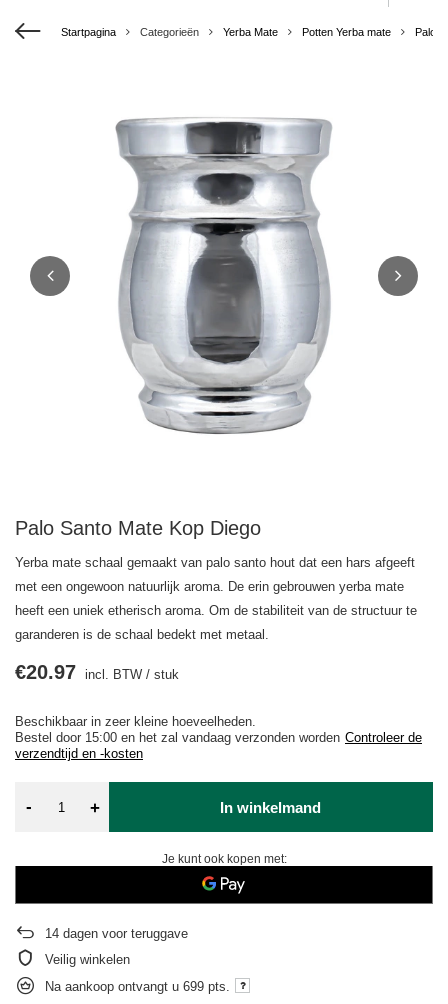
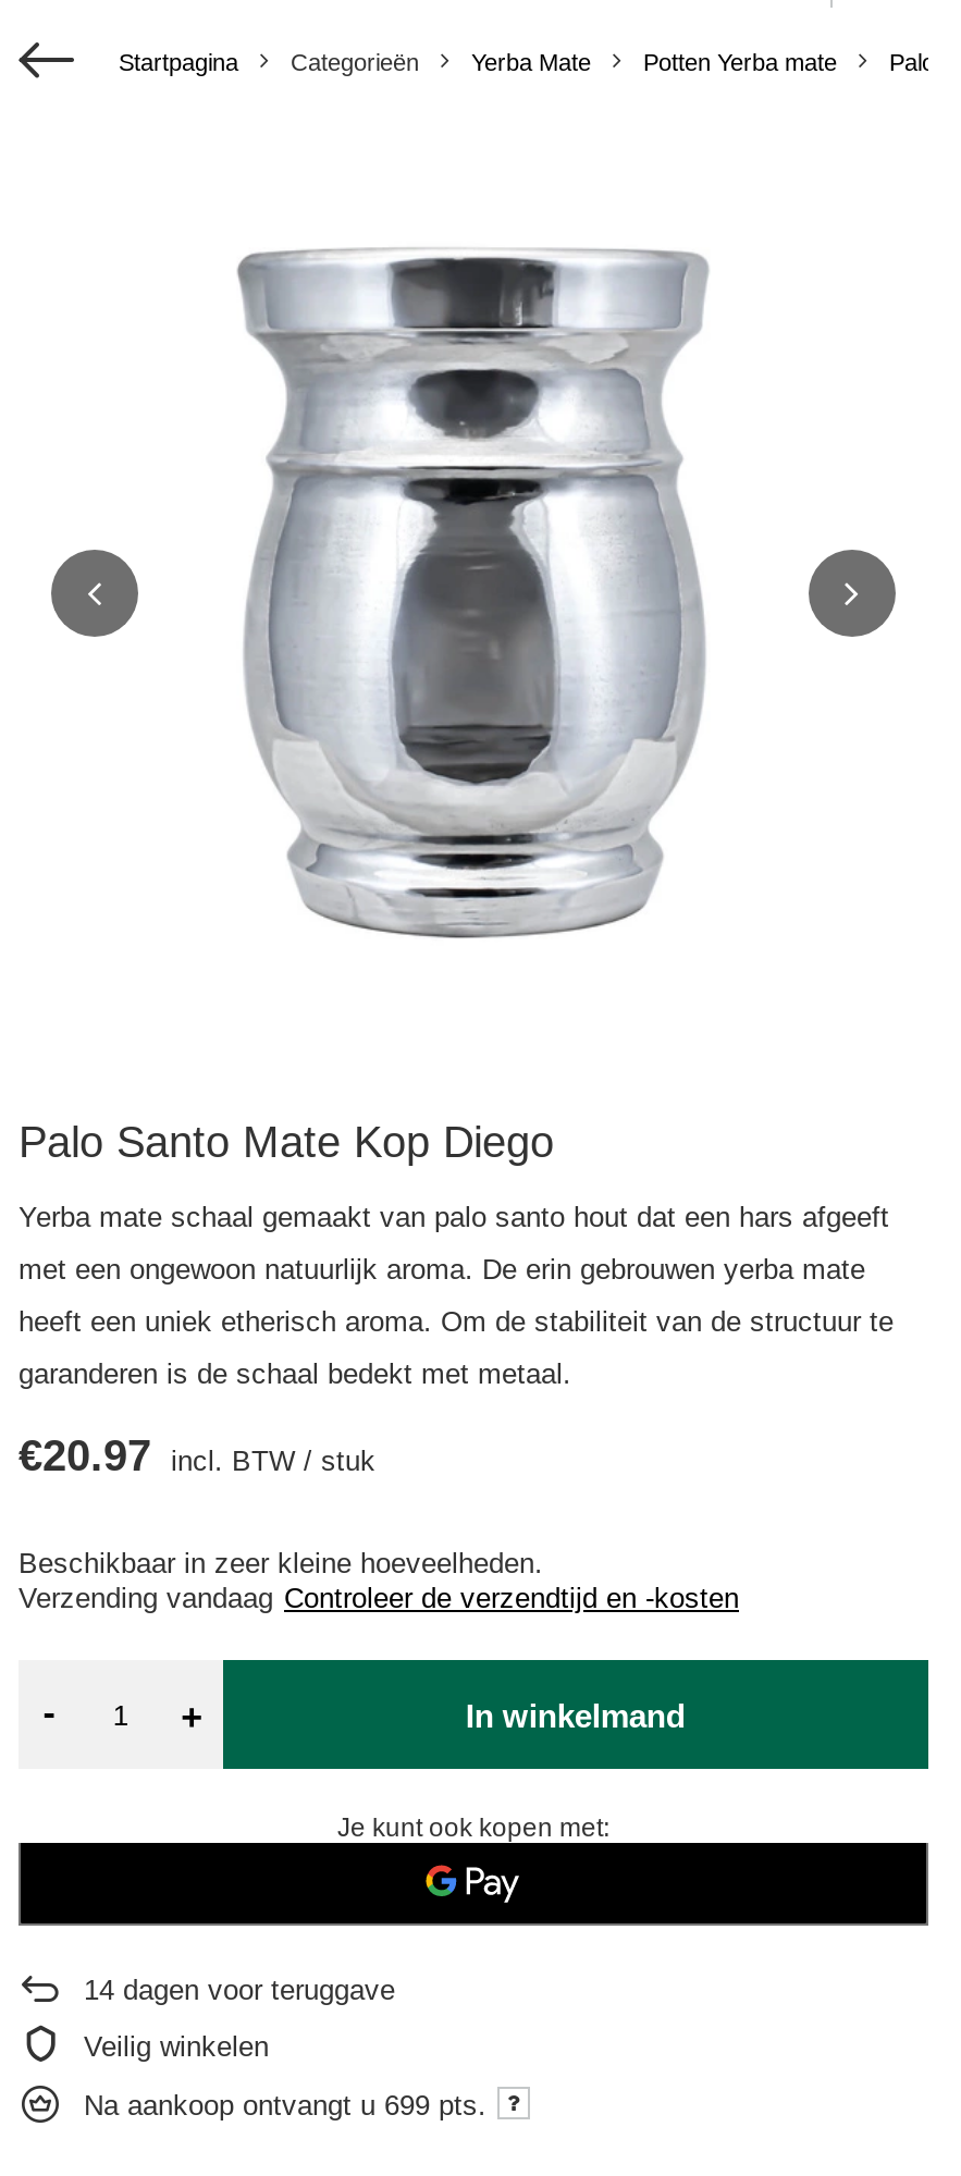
[15,730,422,761] Bestel door 15:00 en het zal vandaag verzonden worden Controleer de | verzendtijd en -kosten -> [19,1582,739,1614] Verzending vandaag Controleer de verzendtijd en -kosten

